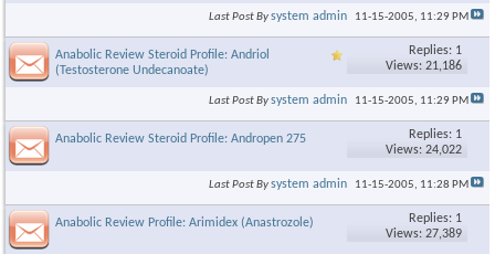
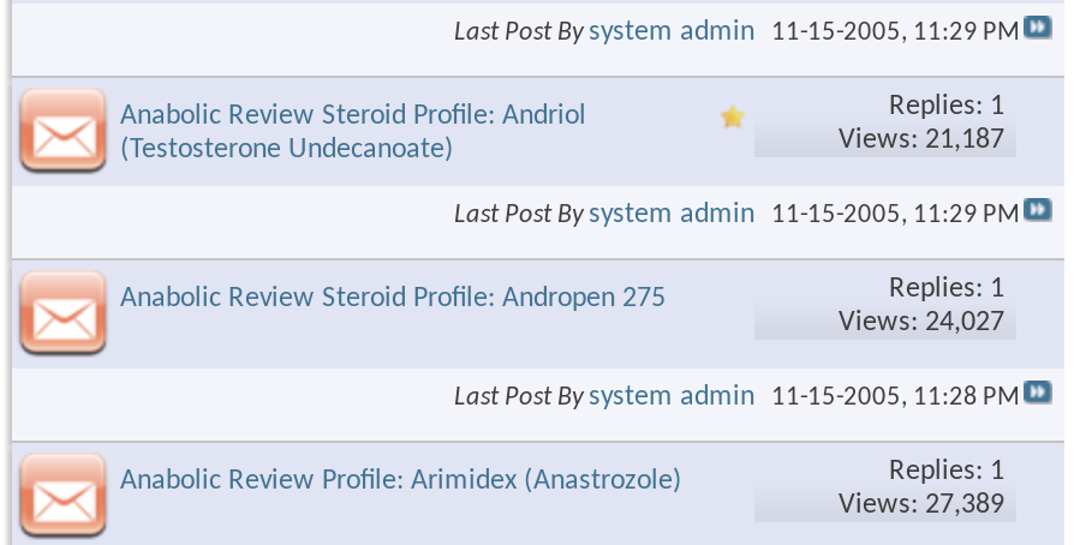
[386,60,462,73] Views: 21,186 -> [839,126,1004,155] Views: 21,187
[386,144,462,157] Views: 24,022 -> [839,309,1004,337] Views: 24,027

